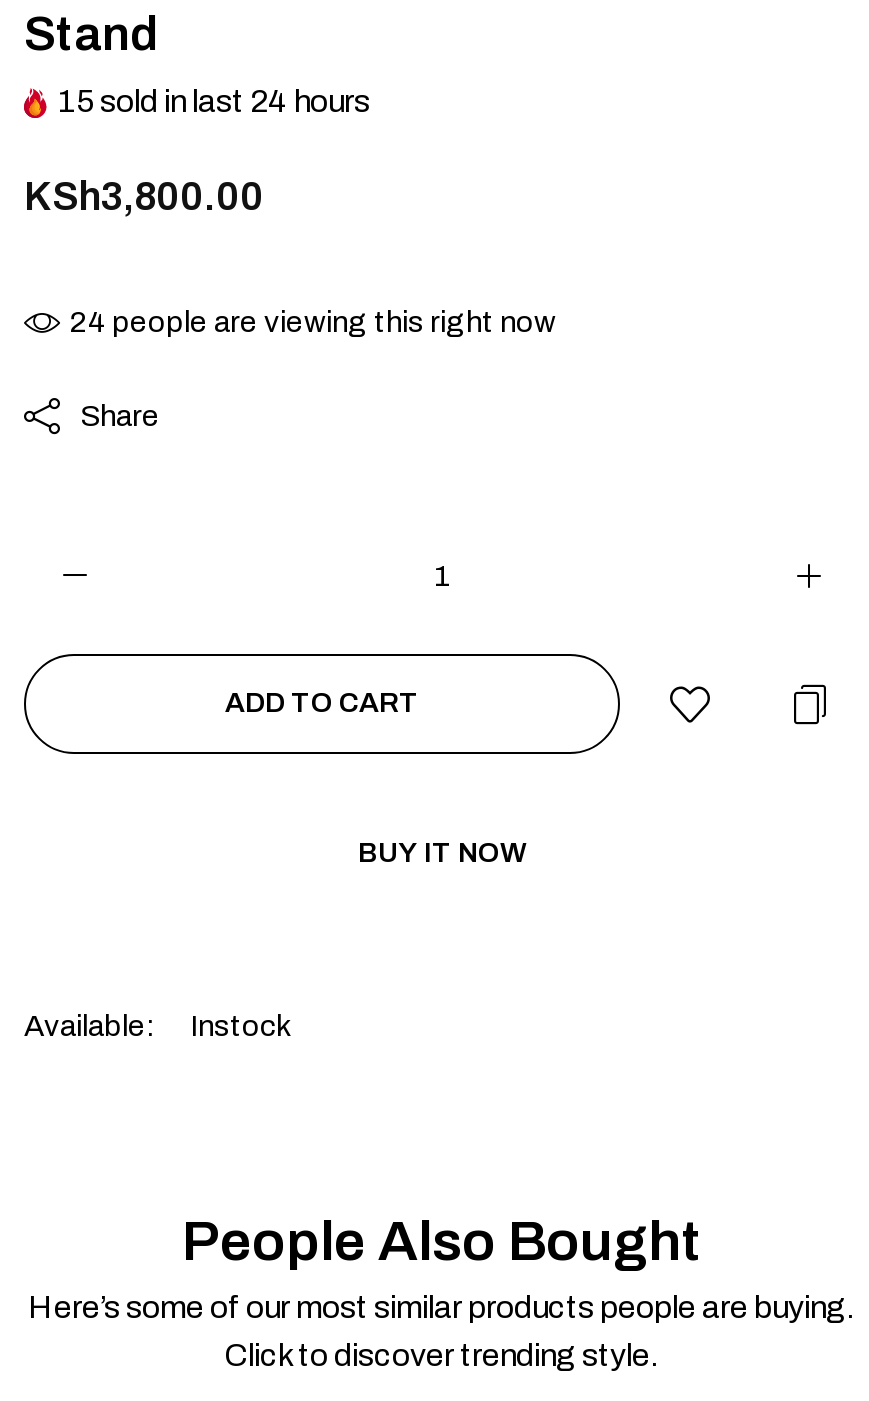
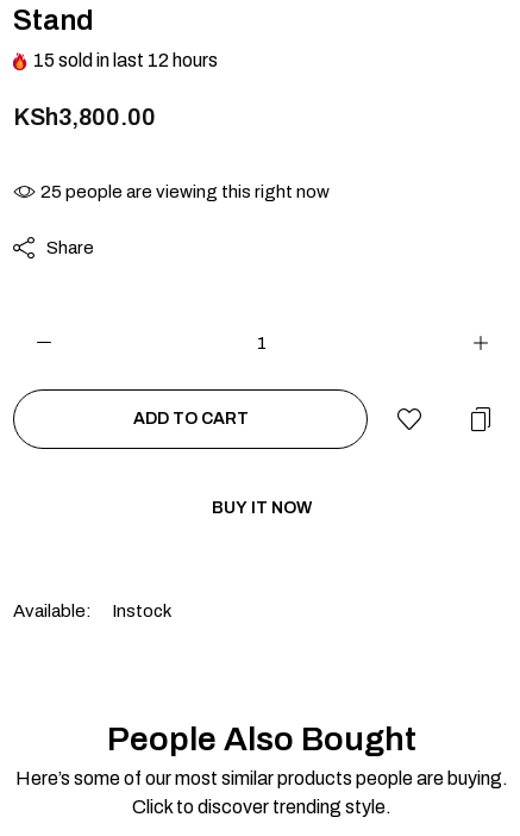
[58,84,370,118] 15 sold in last 24 hours -> [33,50,218,70] 15 sold in last 12 hours
[70,306,556,338] 24 people are viewing this right now -> [40,182,330,201] 25 people are viewing this right now

